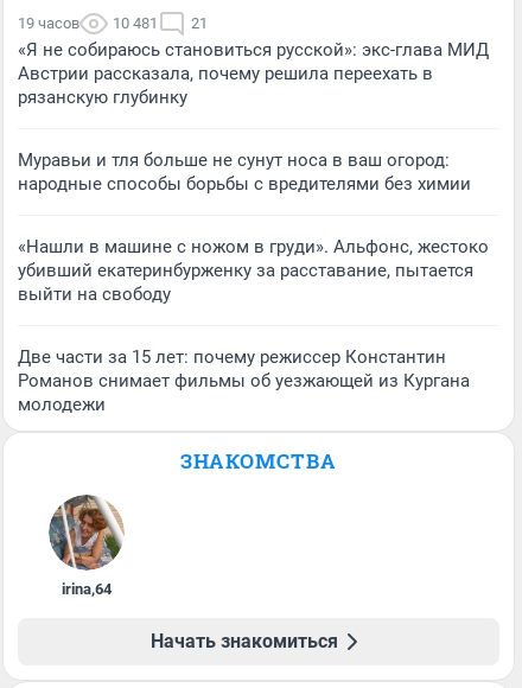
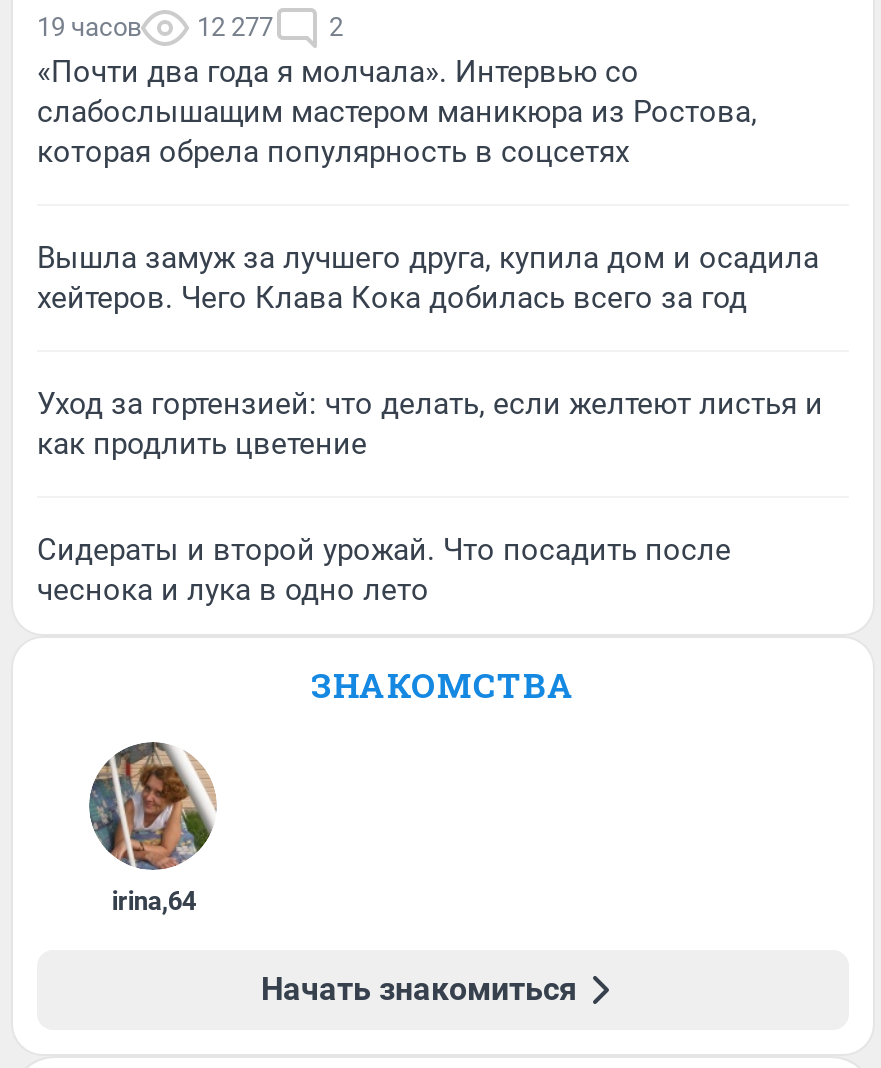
[18,14,489,107] 10 481 | 21 | «Я не собираюсь становиться русской»: экс-глава МИД | Австрии рассказала, почему решила переехать в | рязанскую глубинку -> [37,11,757,169] 12 277 | 2 | «Почти два года я молчала». Интервью со | слабослышащим мастером маникюра из Ростова, | которая обрела популярность в соцсетях
[18,149,471,194] Муравьи и тля больше не сунут носа в ваш огород: | народные способы борьбы с вредителями без химии -> [37,239,819,315] Вышла замуж за лучшего друга, купила дом и осадила | хейтеров. Чего Клава Кока добилась всего за год
[18,236,489,304] «Нашли в машине с ножом в груди». Альфонс, жестоко | убивший екатеринбурженку за расставание, пытается | выйти на свободу -> [37,385,823,461] Уход за гортензией: что делать, если желтеют листья и | как продлить цветение
[18,346,470,415] Две части за 15 лет: почему режиссер Константин | Романов снимает фильмы об уезжающей из Кургана | молодежи -> [37,531,731,607] Сидераты и второй урожай. Что посадить после | чеснока и лука в одно лето

